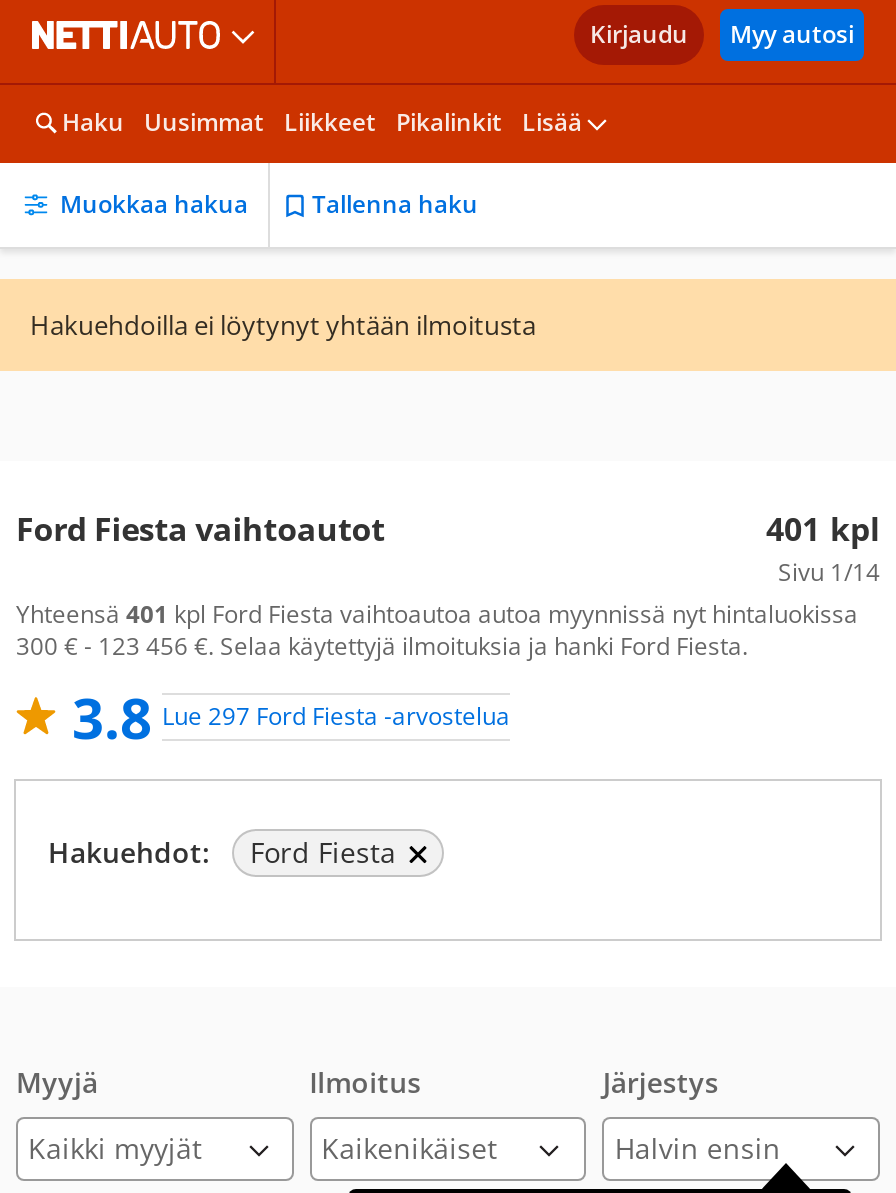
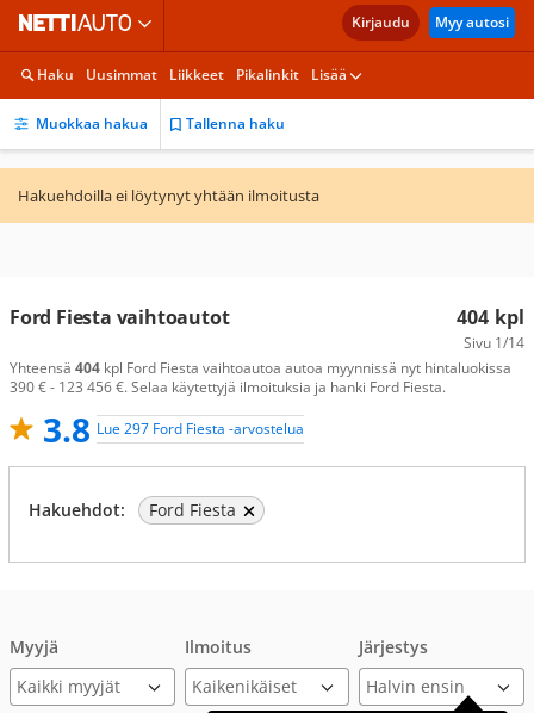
[766,507,880,551] 401 kpl -> [457,304,524,330] 404 kpl
[16,597,858,631] Yhteensä 401 kpl Ford Fiesta vaihtoautoa autoa myynnissä nyt hintaluokissa -> [10,358,511,378] Yhteensä 404 kpl Ford Fiesta vaihtoautoa autoa myynnissä nyt hintaluokissa
[16,629,748,663] 300 € - 123 456 €. Selaa käytettyjä ilmoituksia ja hanki Ford Fiesta. -> [10,377,446,397] 390 € - 123 456 €. Selaa käytettyjä ilmoituksia ja hanki Ford Fiesta.

